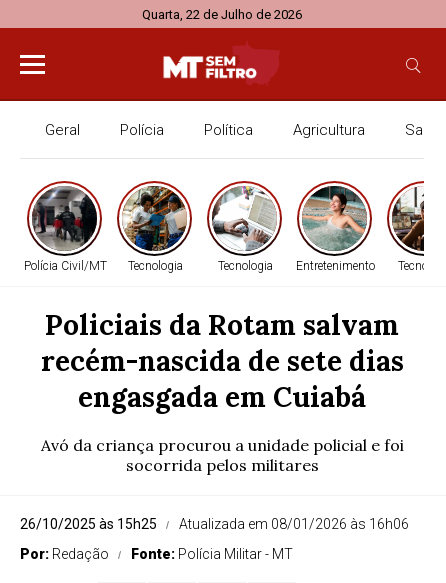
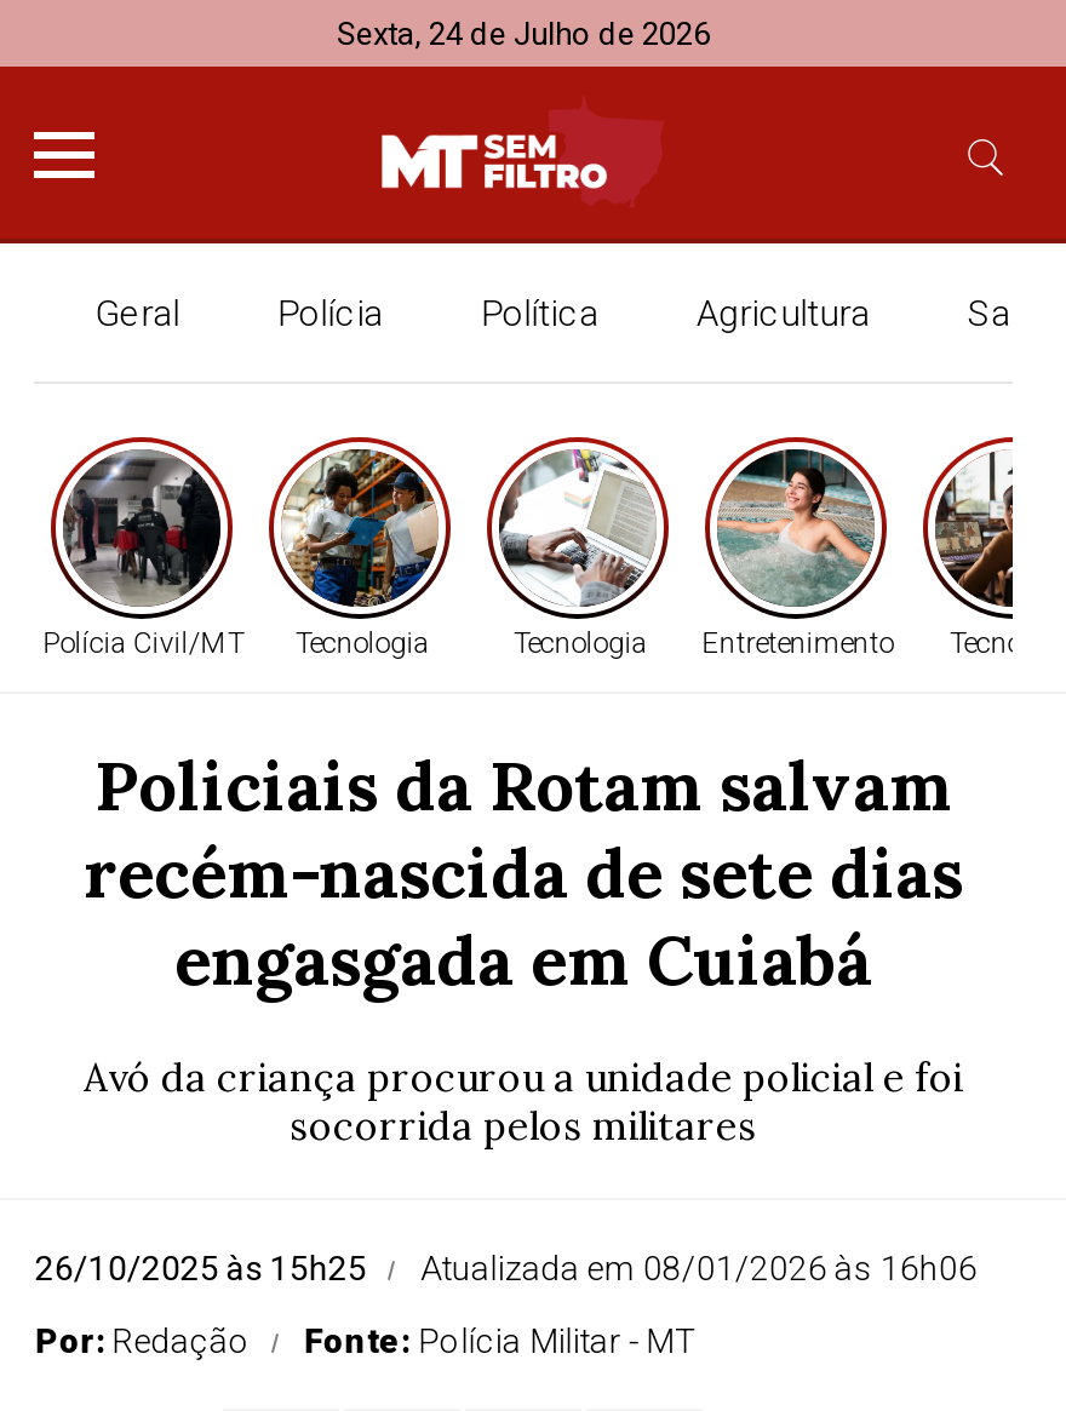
[142,7,302,22] Quarta, 22 de Julho de 2026 -> [337,16,710,52] Sexta, 24 de Julho de 2026

